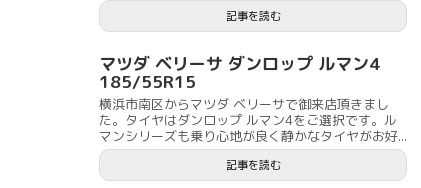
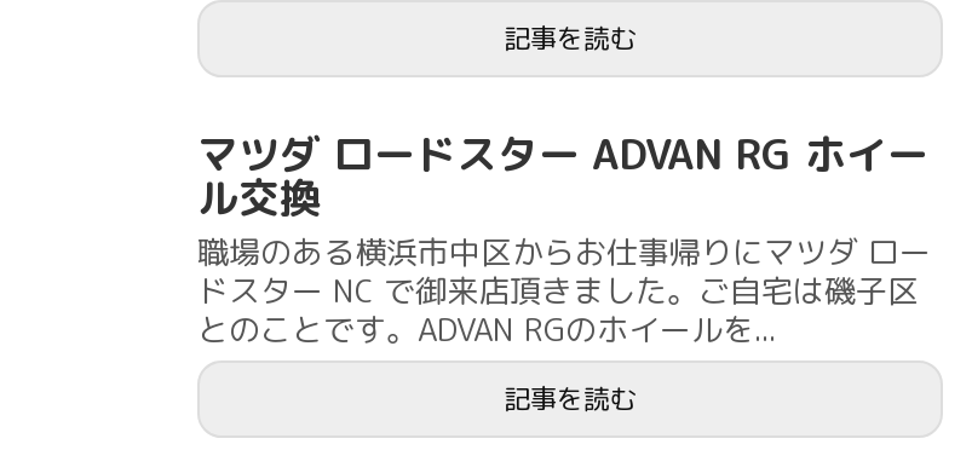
[99,52,407,145] マツダ ベリーサ ダンロップ ルマン4 | 185/55R15 | 横浜市南区からマツダ ベリーサで御来店頂きまし | た。タイヤはダンロップ ルマン4をご選択です。ル | マンシリーズも乗り心地が良く静かなタイヤがお好... -> [197,127,931,352] マツダ ロードスター ADVAN RG ホイー | ル交換 | 職場のある横浜市中区からお仕事帰りにマツダ ロー | ドスター NC で御来店頂きました。ご自宅は磯子区 | とのことです。ADVAN RGのホイールを...

